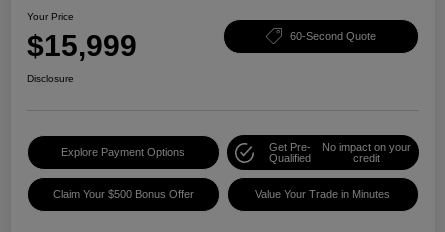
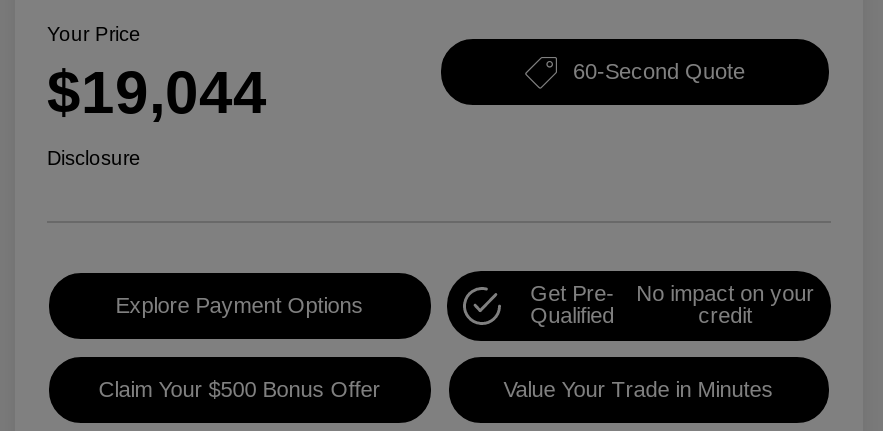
[27,29,137,62] $15,999 -> [47,59,267,125] $19,044

